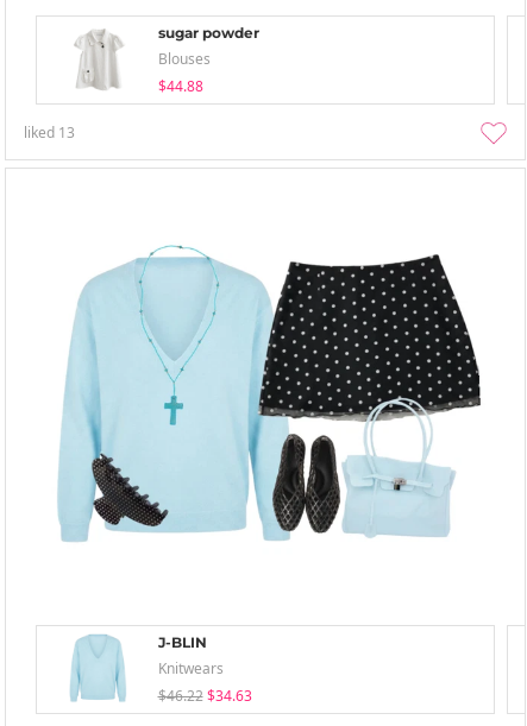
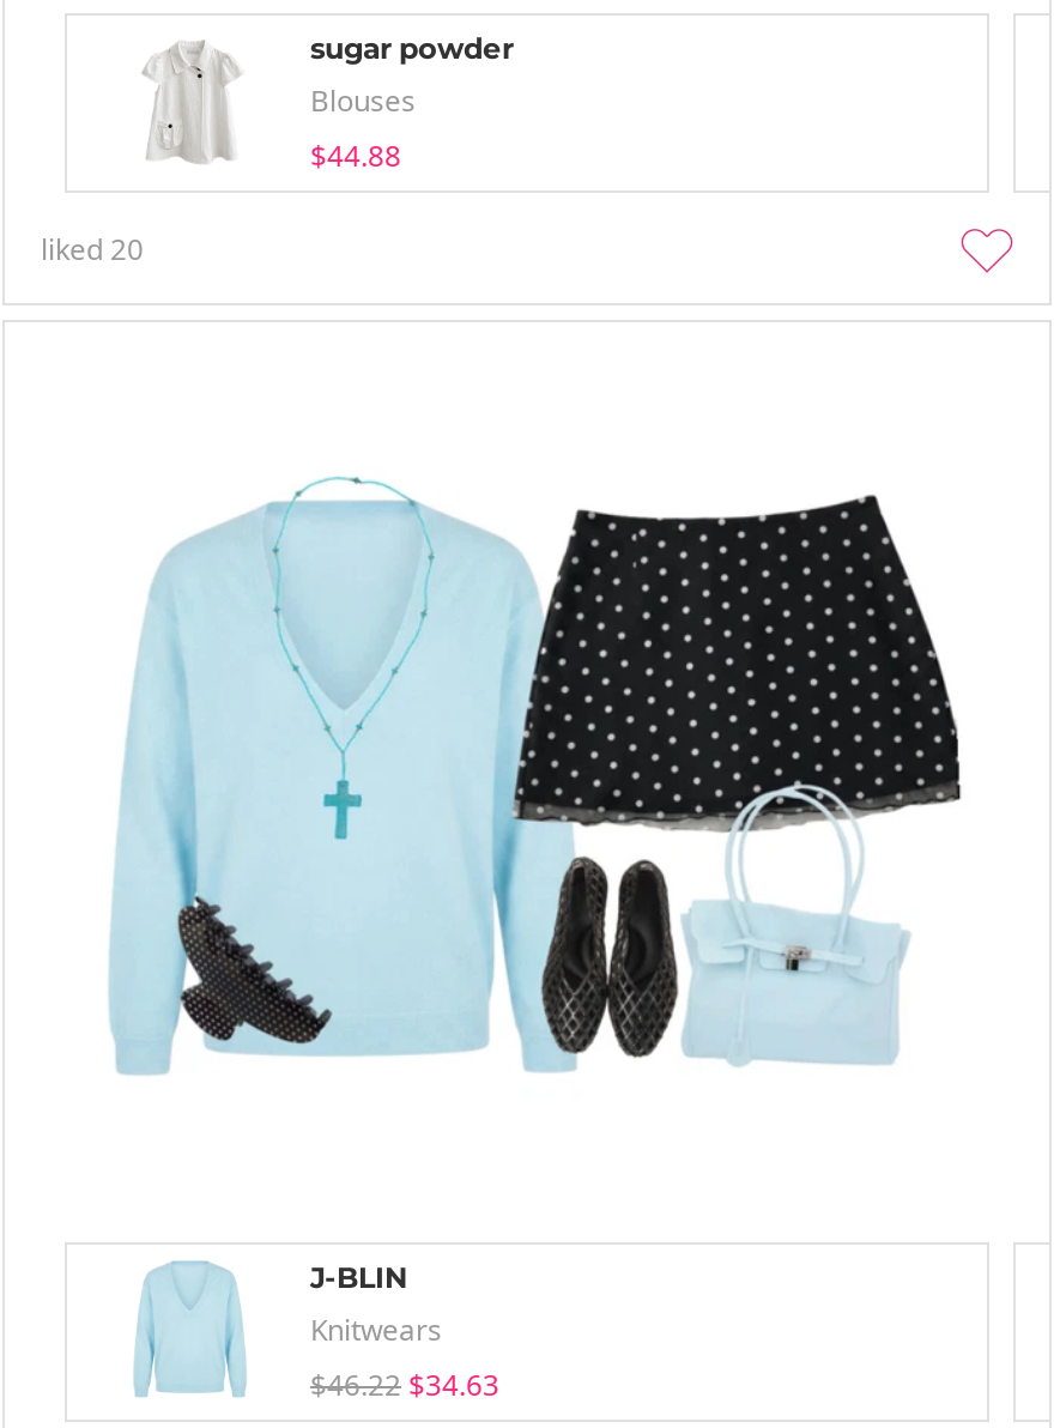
[24,122,75,143] liked 13 -> [41,229,144,270] liked 20

